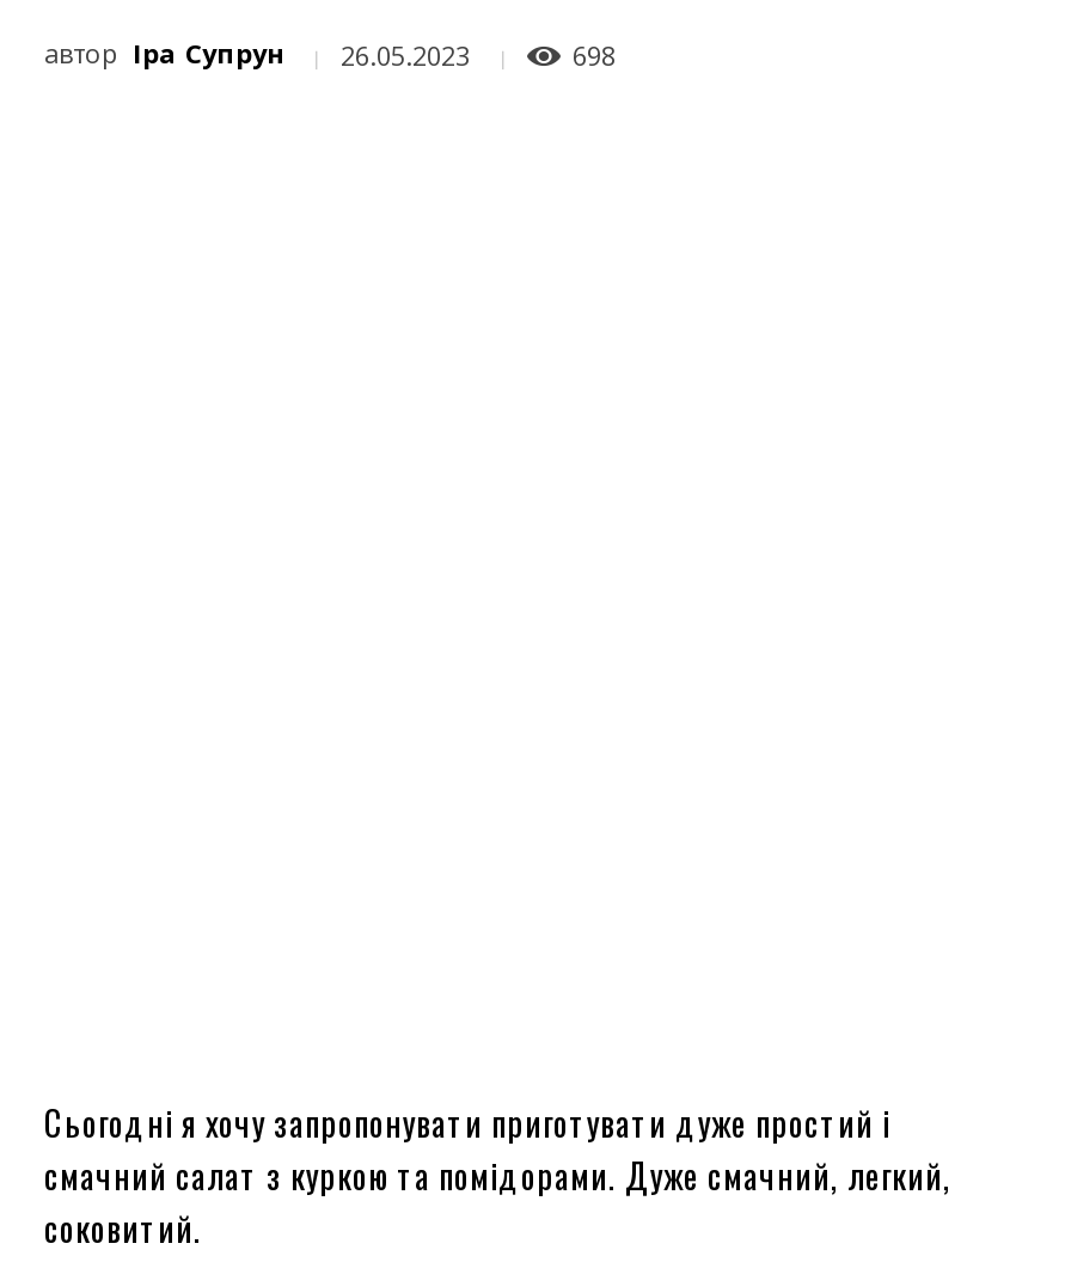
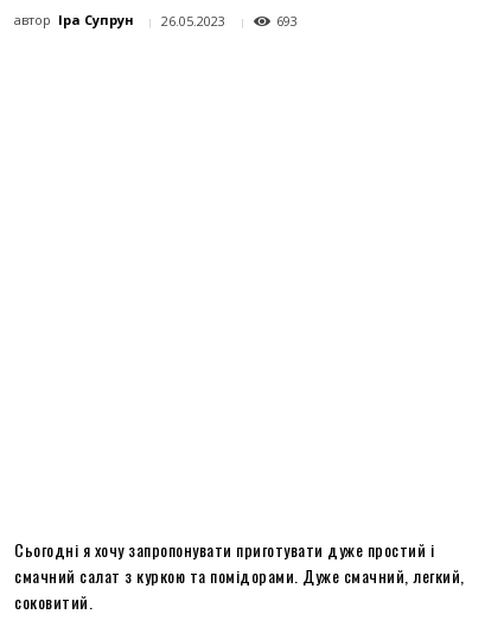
[573,37,616,73] 698 -> [276,12,298,30] 693

